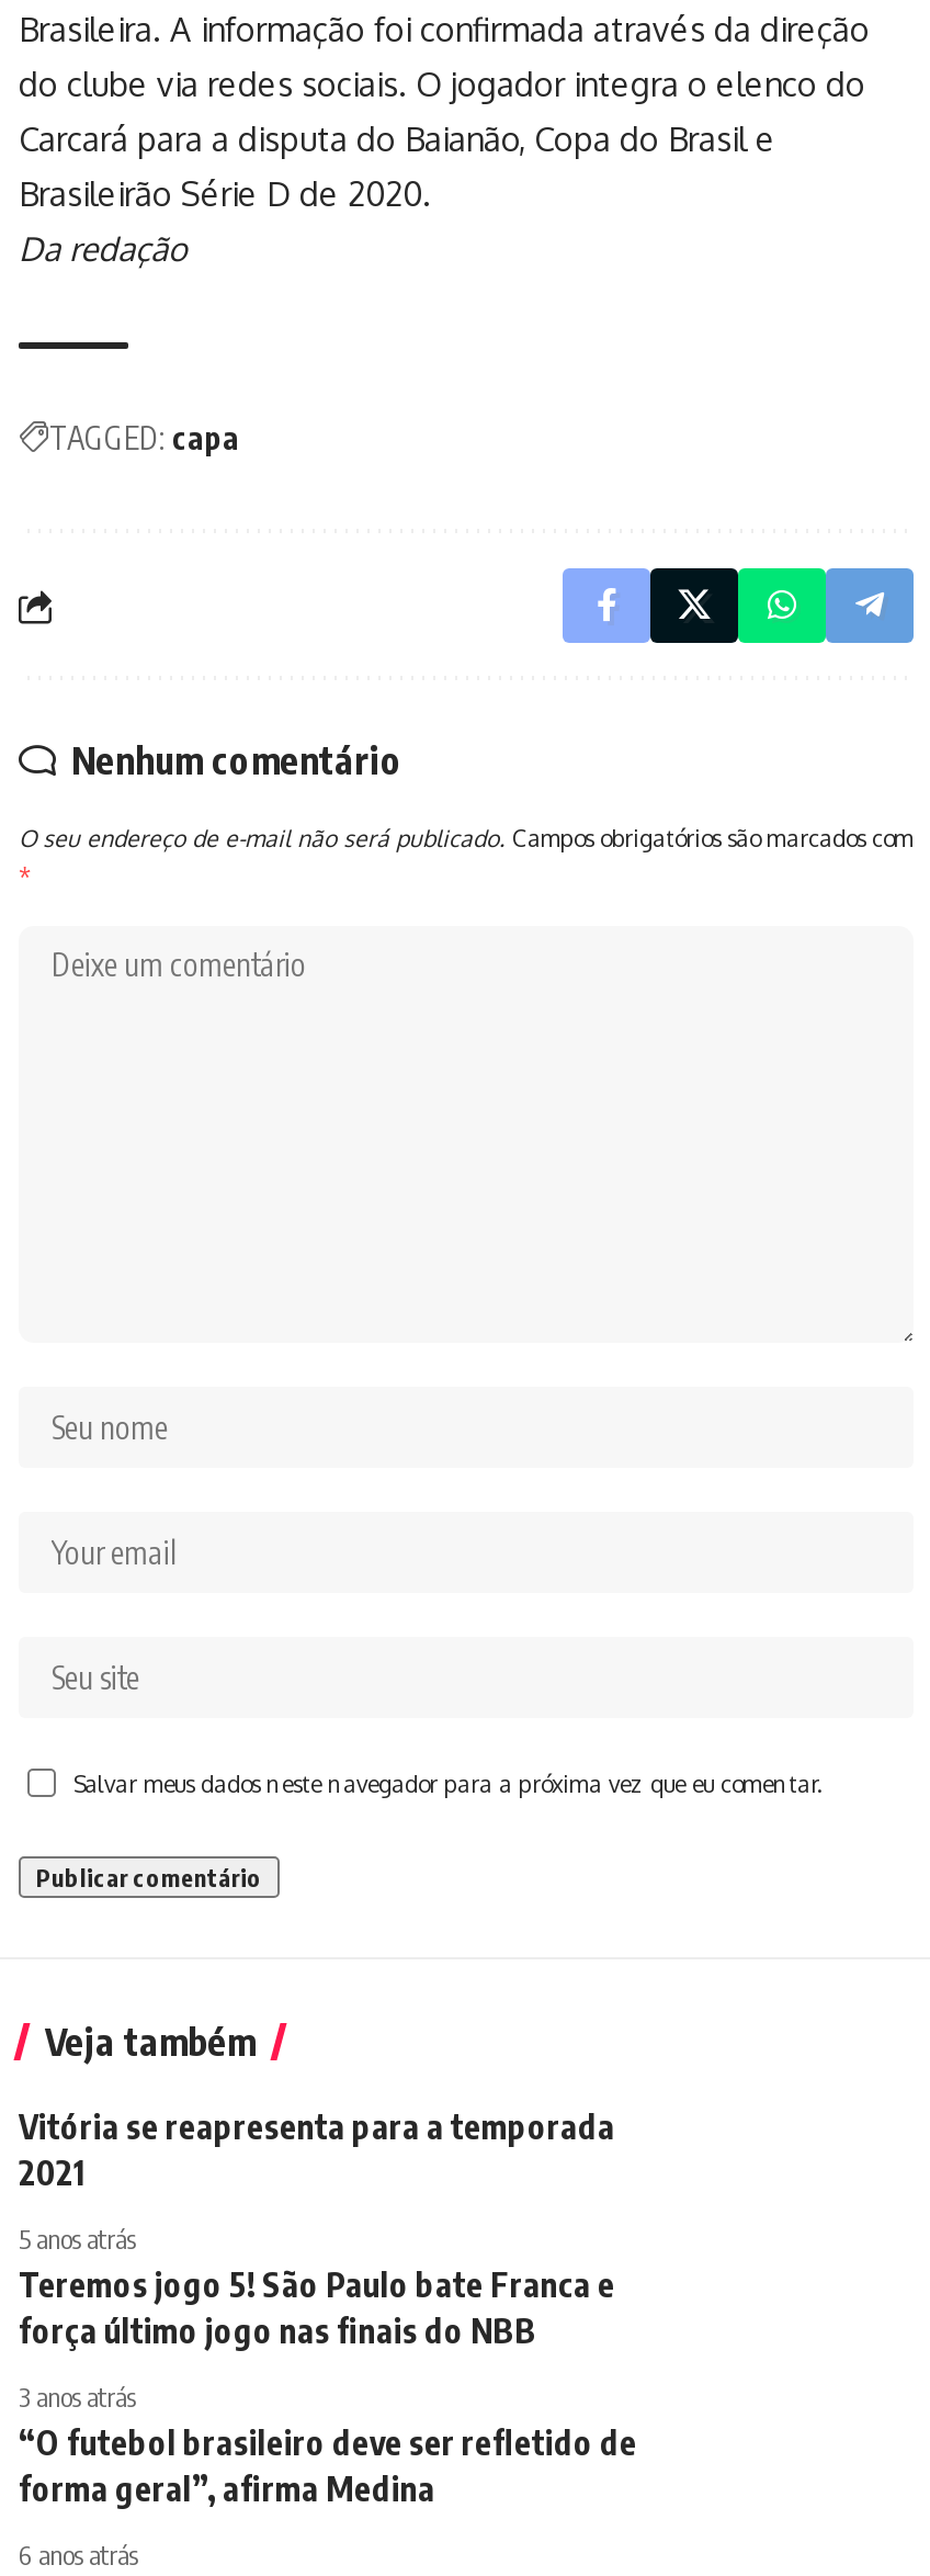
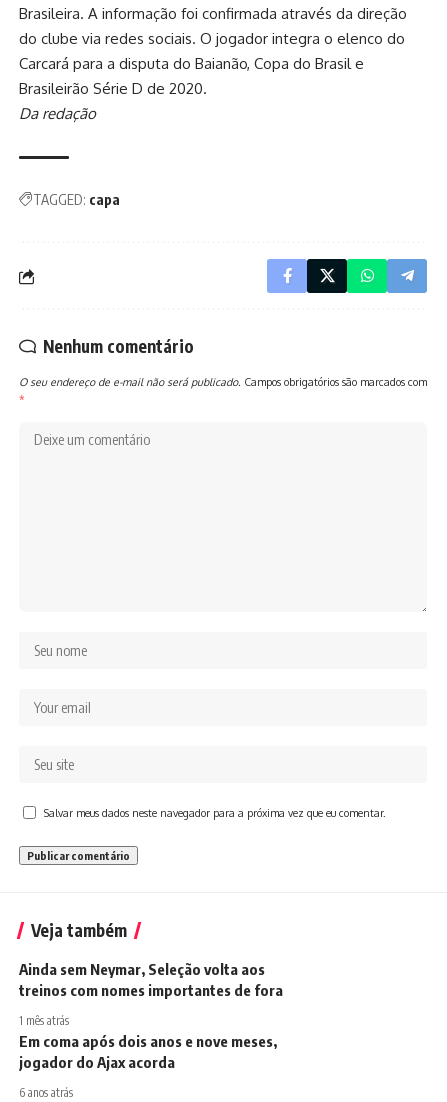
[19,2106,637,2508] Vitória se reapresenta para a temporada | 2021 | 5 anos atrás | Teremos jogo 5! São Paulo bate Franca e | força último jogo nas finais do NBB | 3 anos atrás | “O futebol brasileiro deve ser refletido de | forma geral”, afirma Medina -> [19,960,283,1071] Ainda sem Neymar, Seleção volta aos | treinos com nomes importantes de fora | 1 mês atrás | Em coma após dois anos e nove meses, | jogador do Ajax acorda

